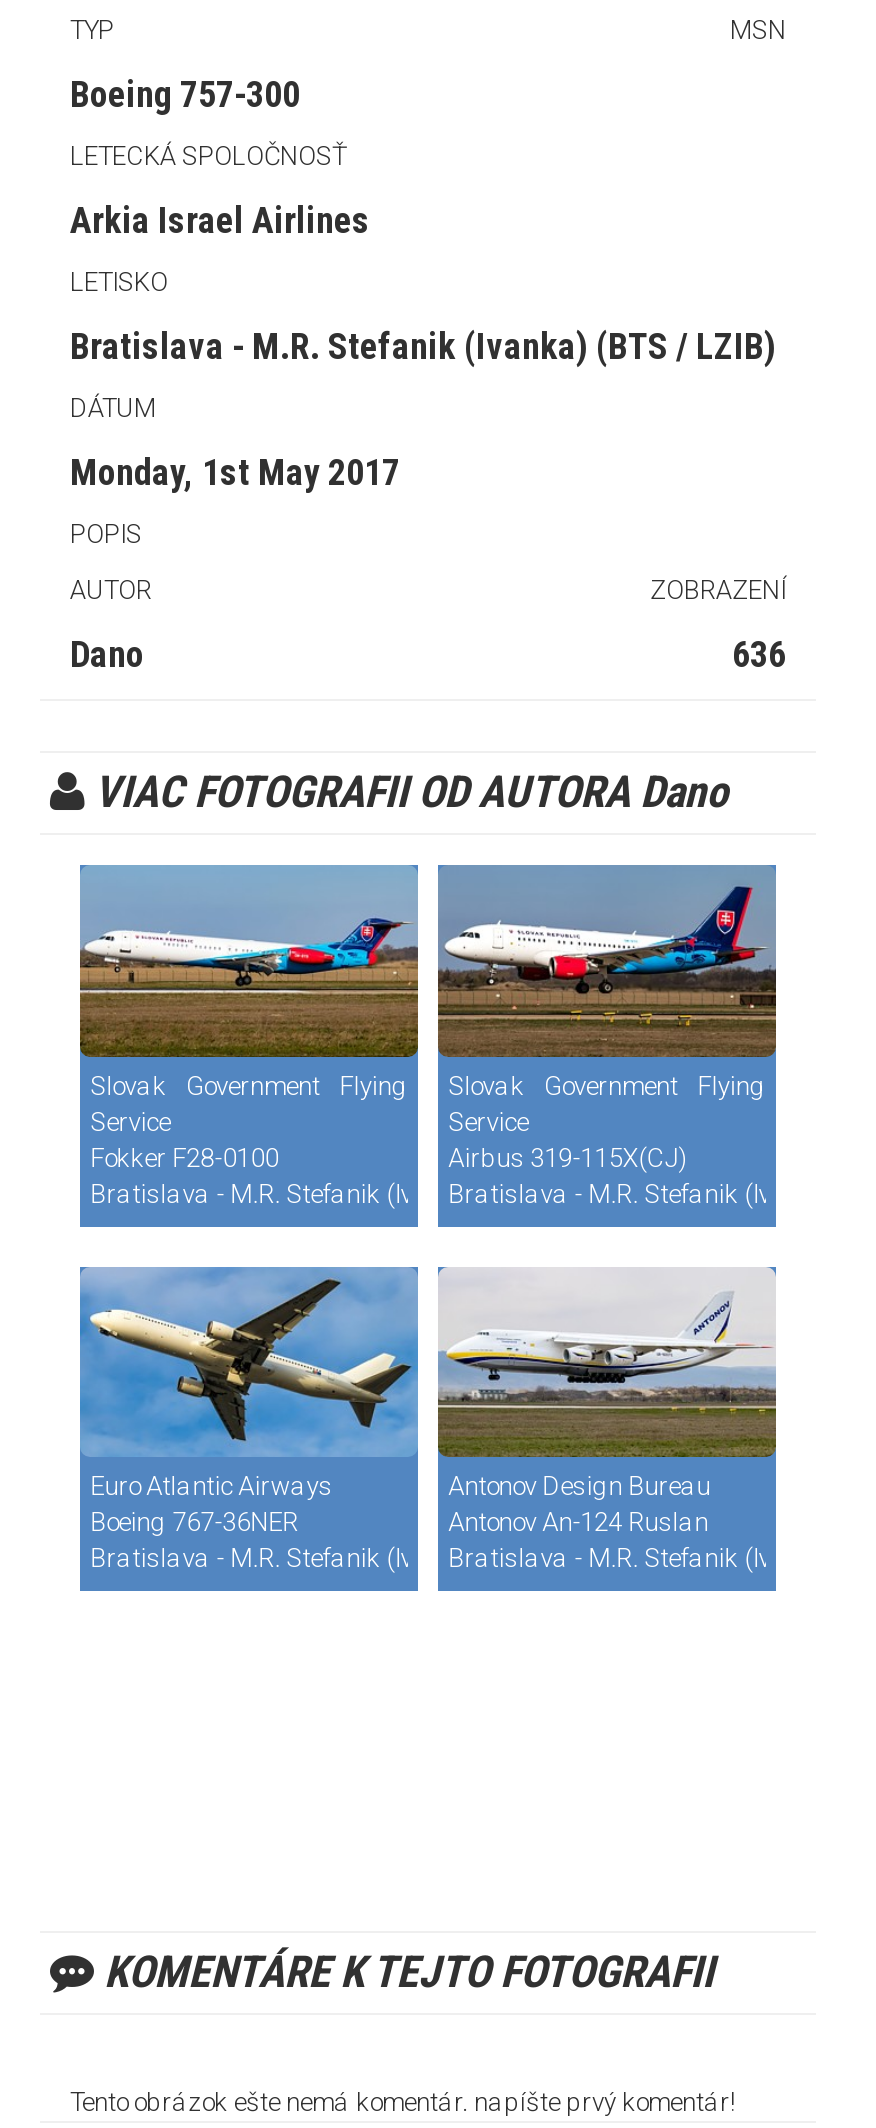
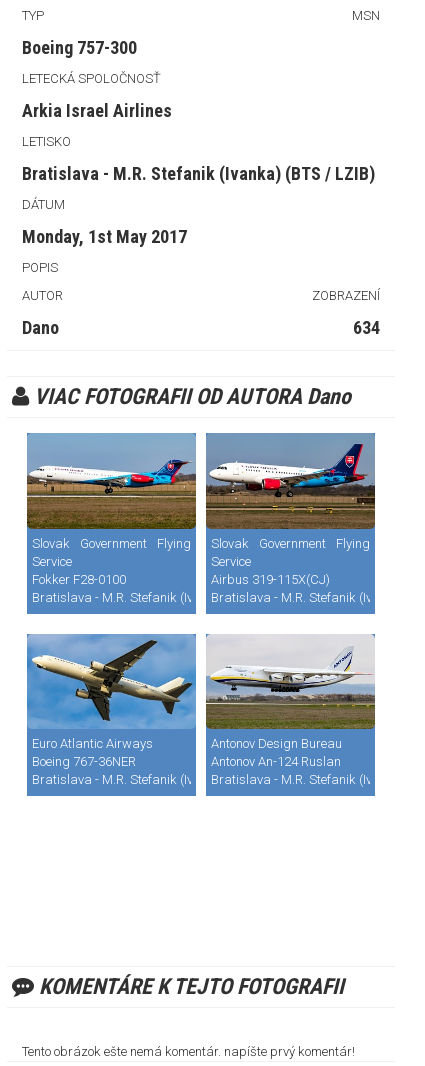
[732,634,786,676] 636 -> [353,317,380,338] 634

